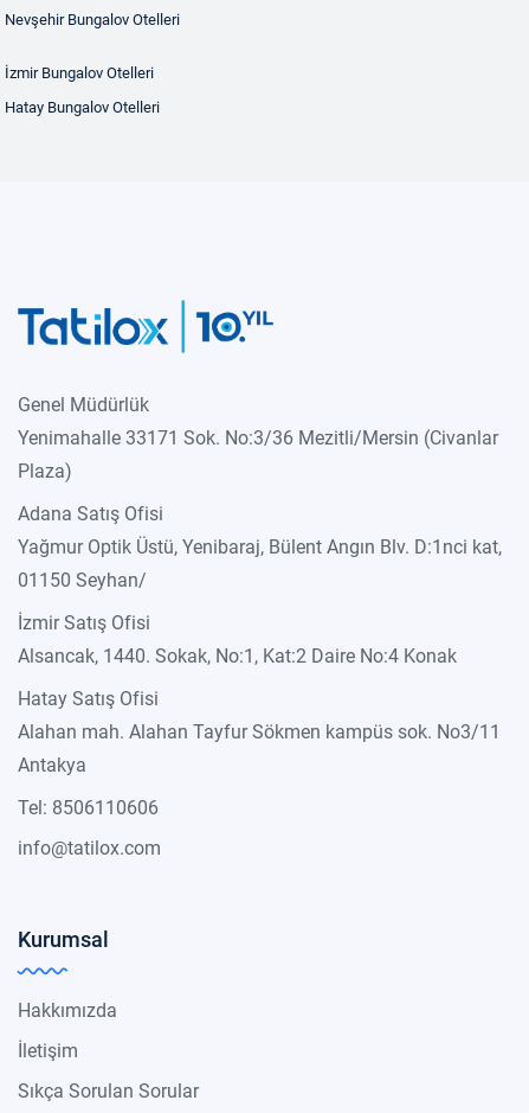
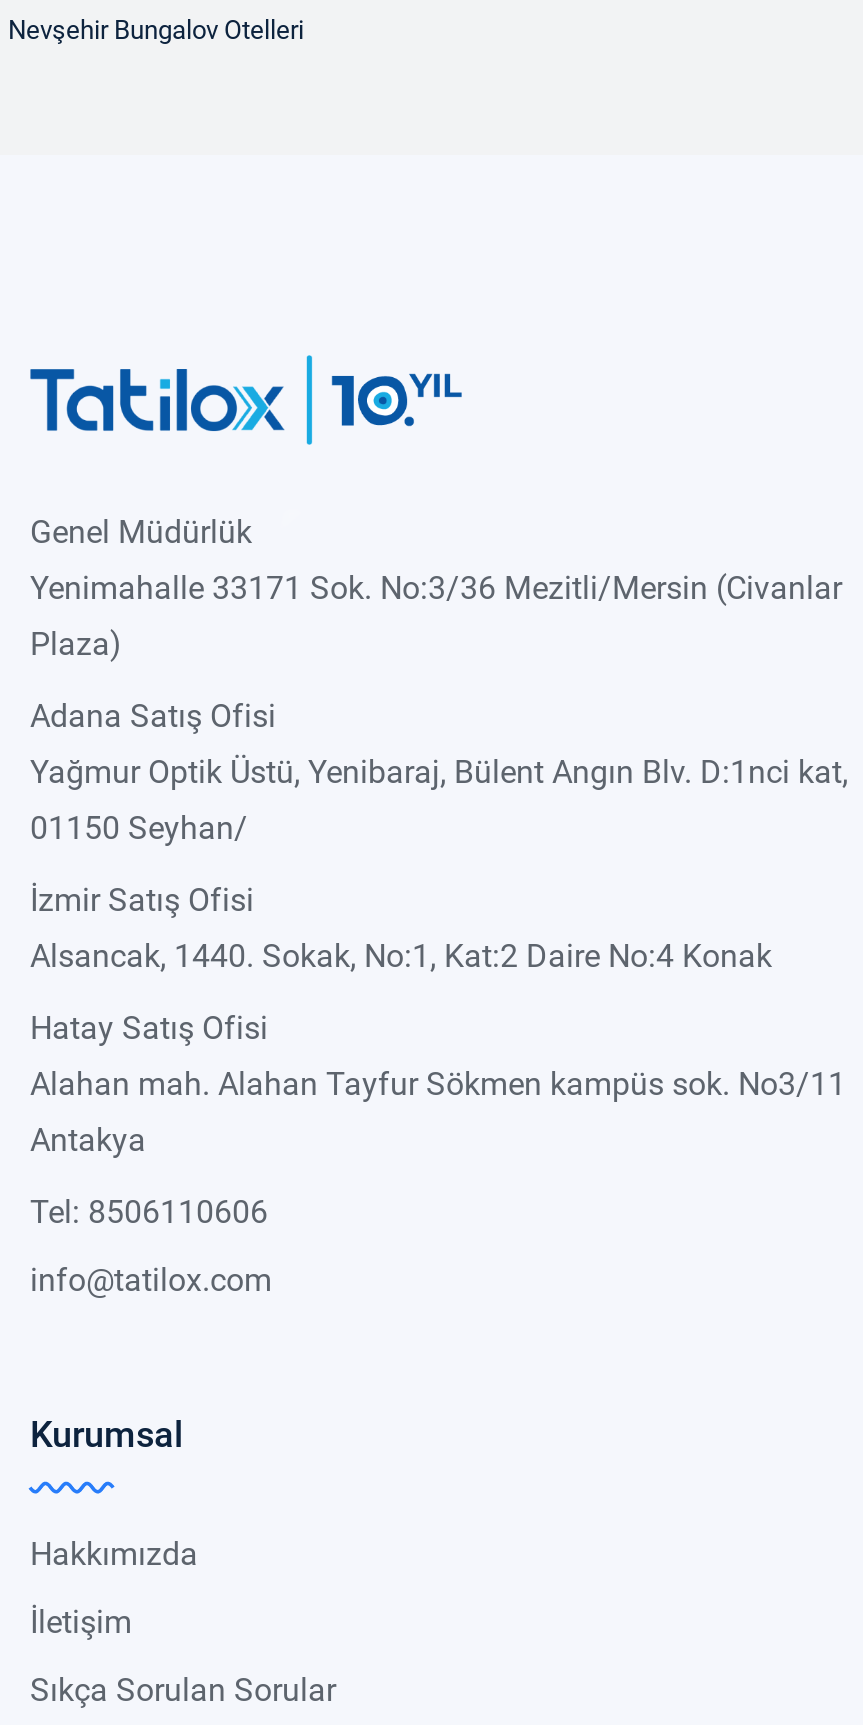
[5,64,160,116] İzmir Bungalov Otelleri | Hatay Bungalov Otelleri -> none

